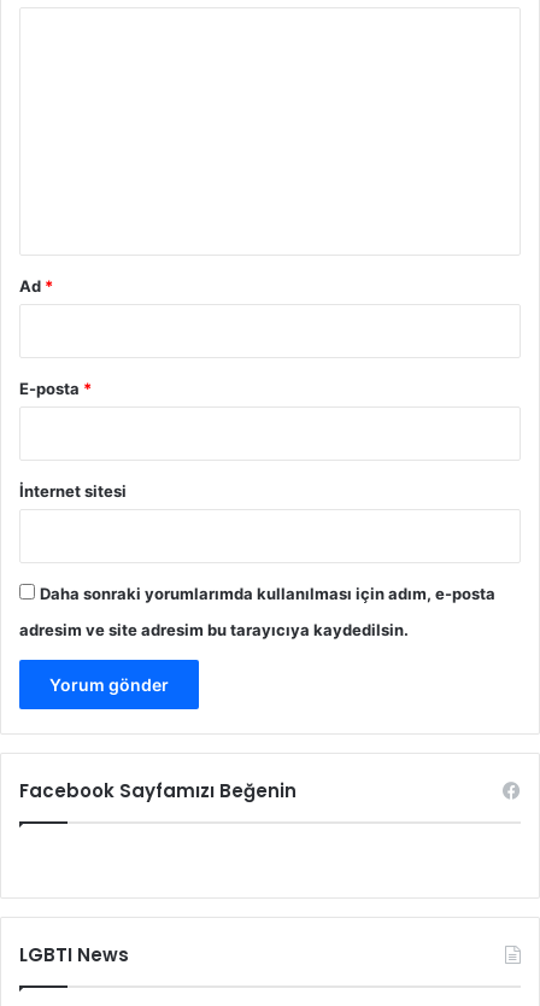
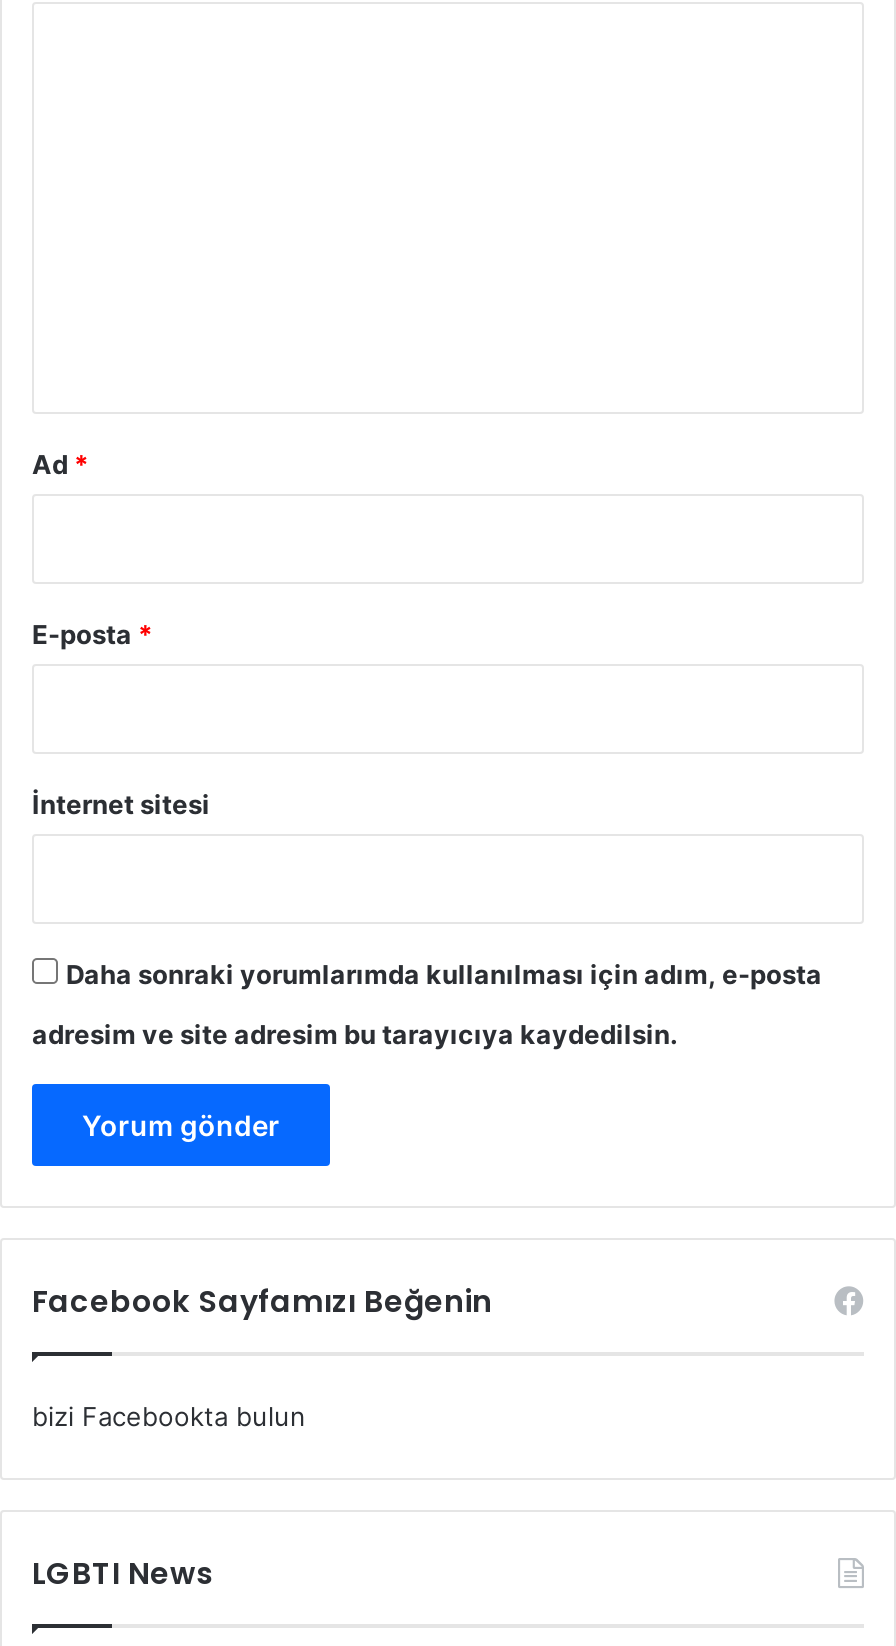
none -> [32,1401,306,1433] bizi Facebookta bulun

